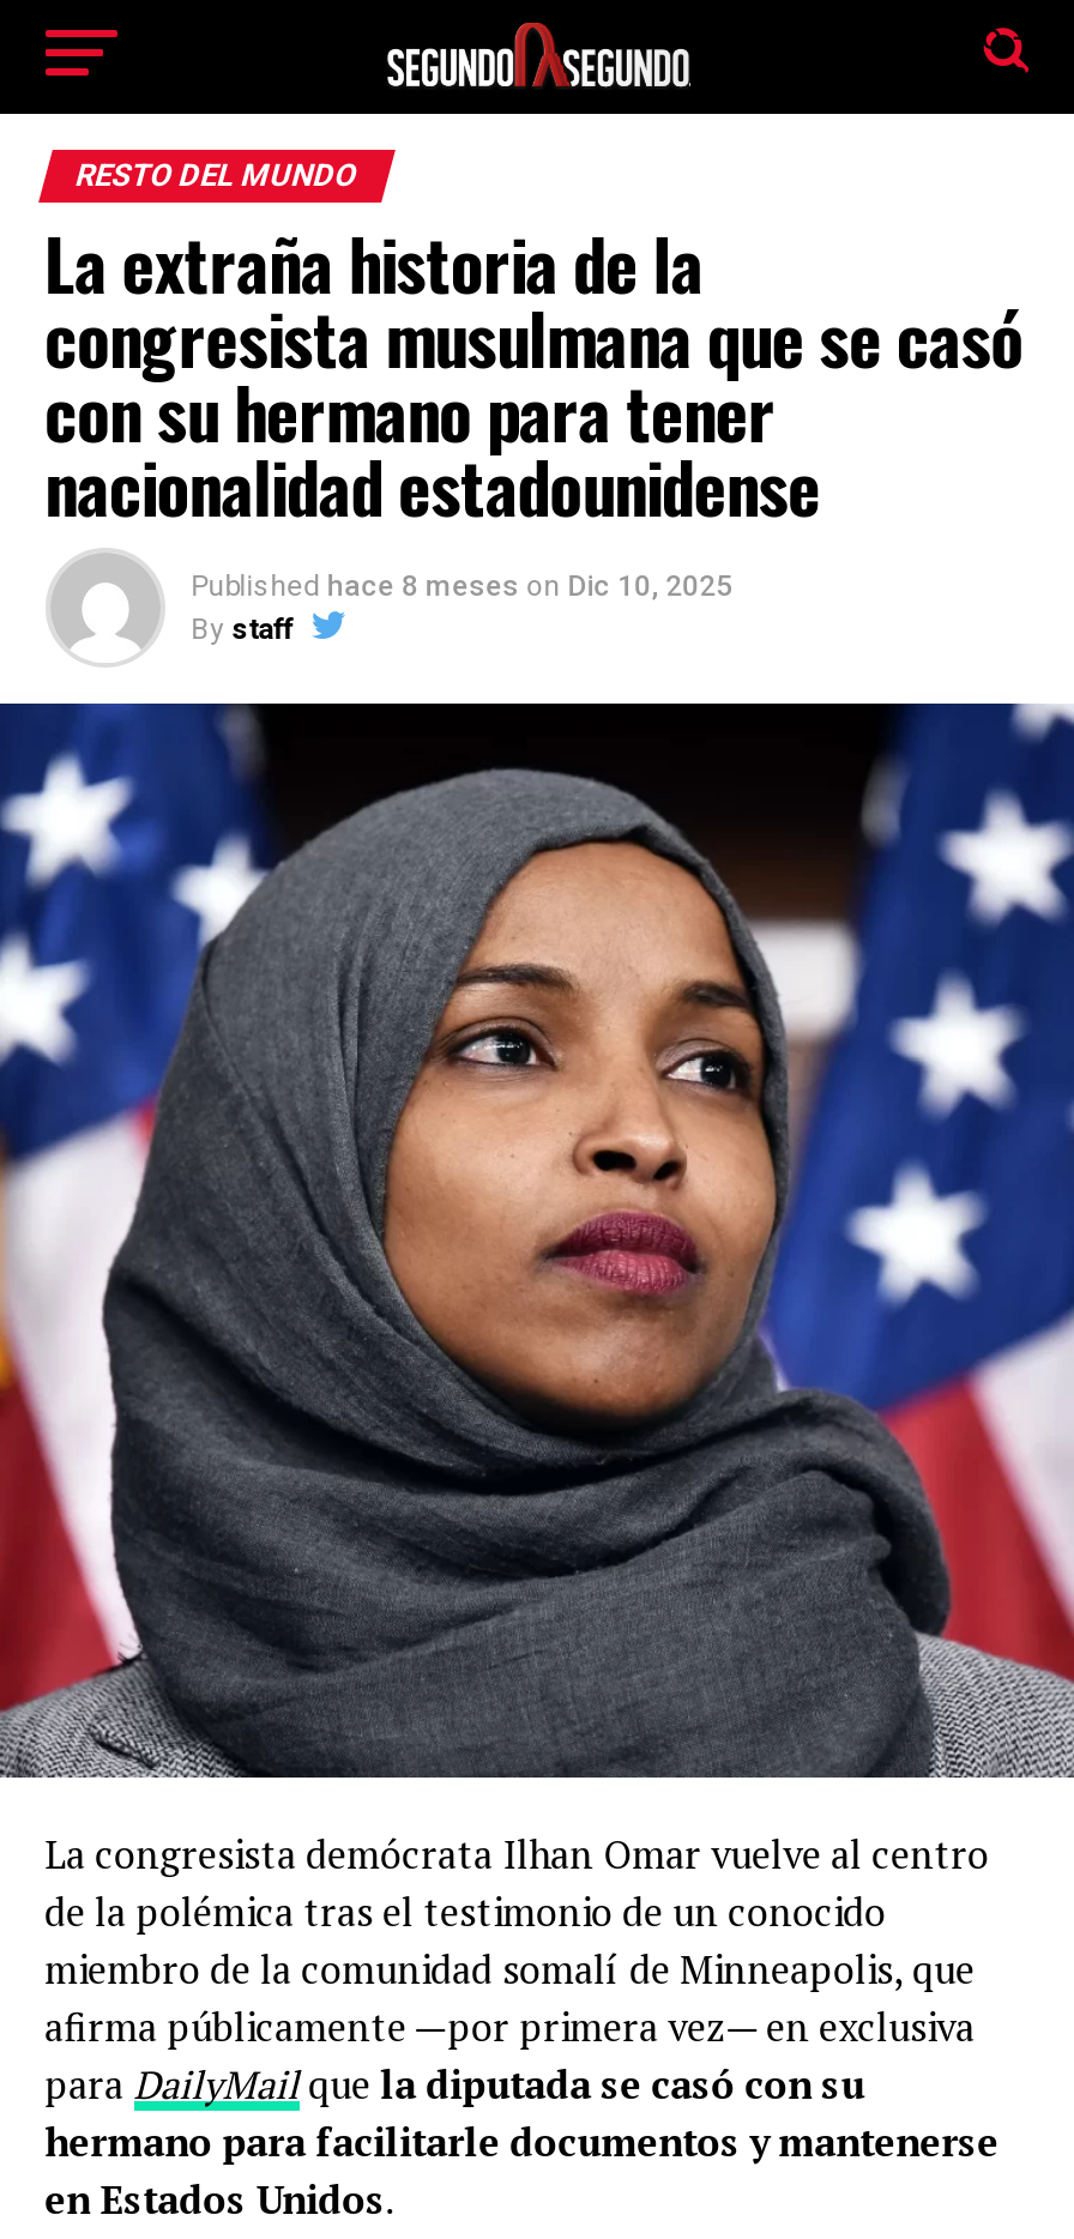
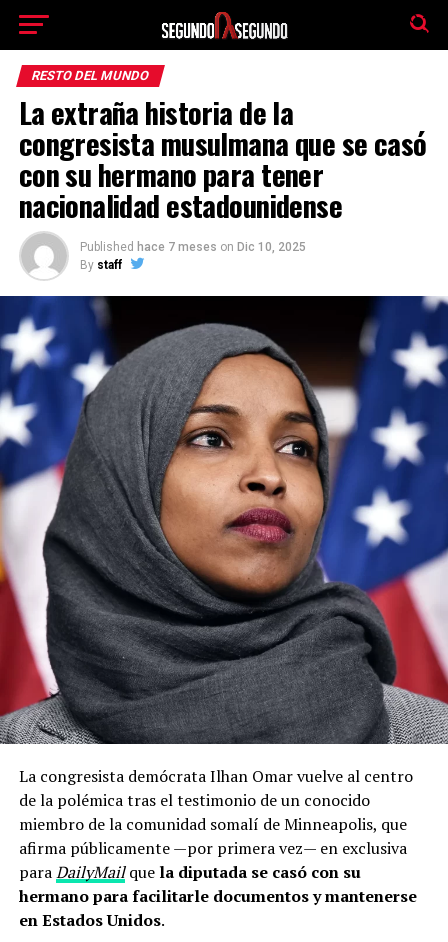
[191,569,733,603] Published hace 8 meses on Dic 10, 2025 -> [80,240,306,254] Published hace 7 meses on Dic 10, 2025

